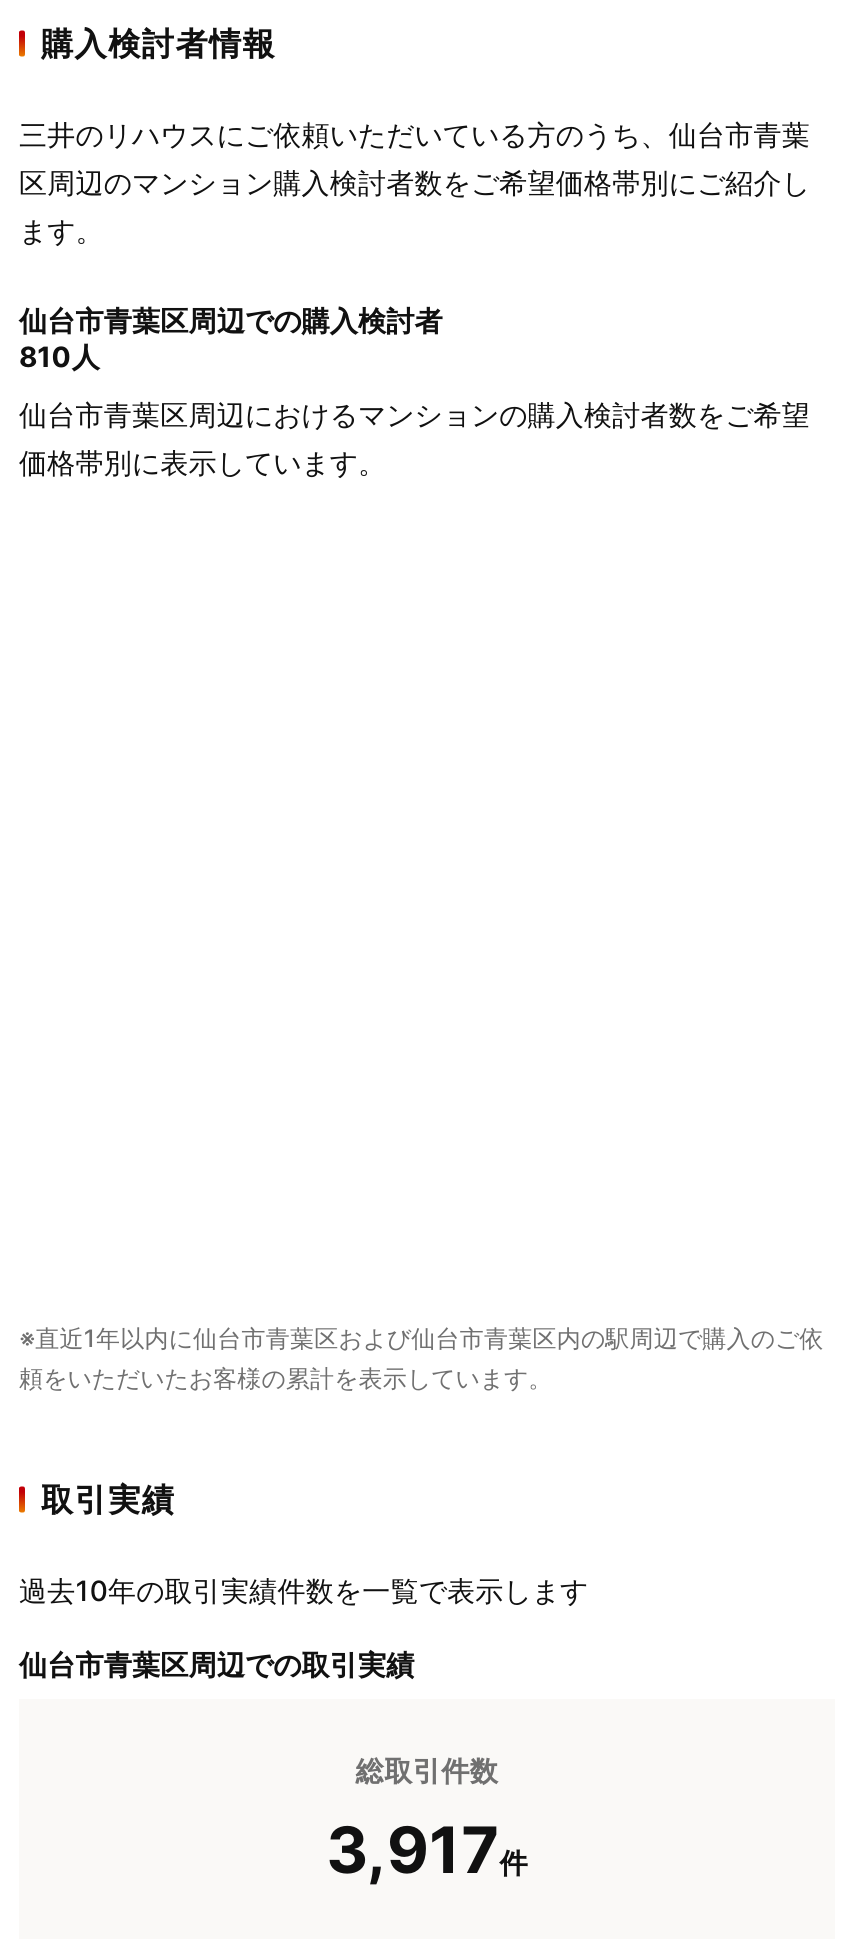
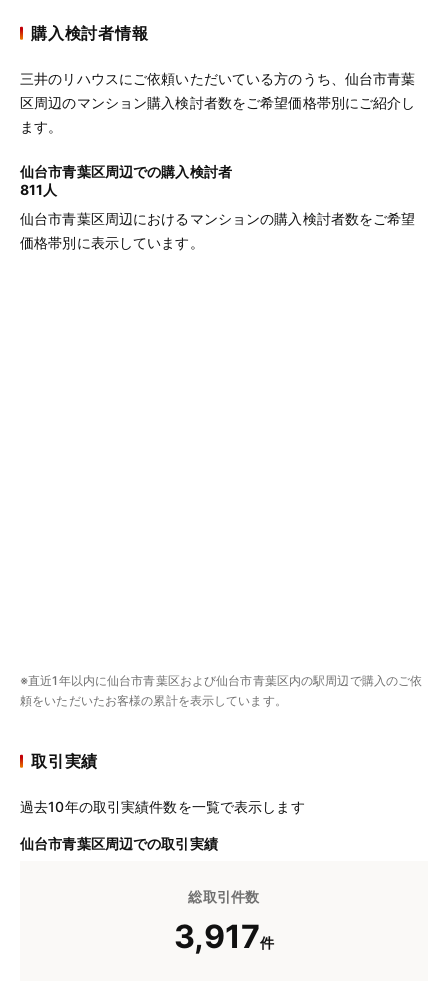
[19,339,100,373] 810人 -> [20,181,57,198] 811人

